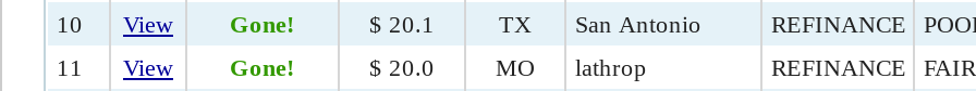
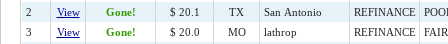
[57,10,83,36] 10 -> [26,6,32,18] 2
[57,54,83,80] 11 -> [26,26,32,38] 3

